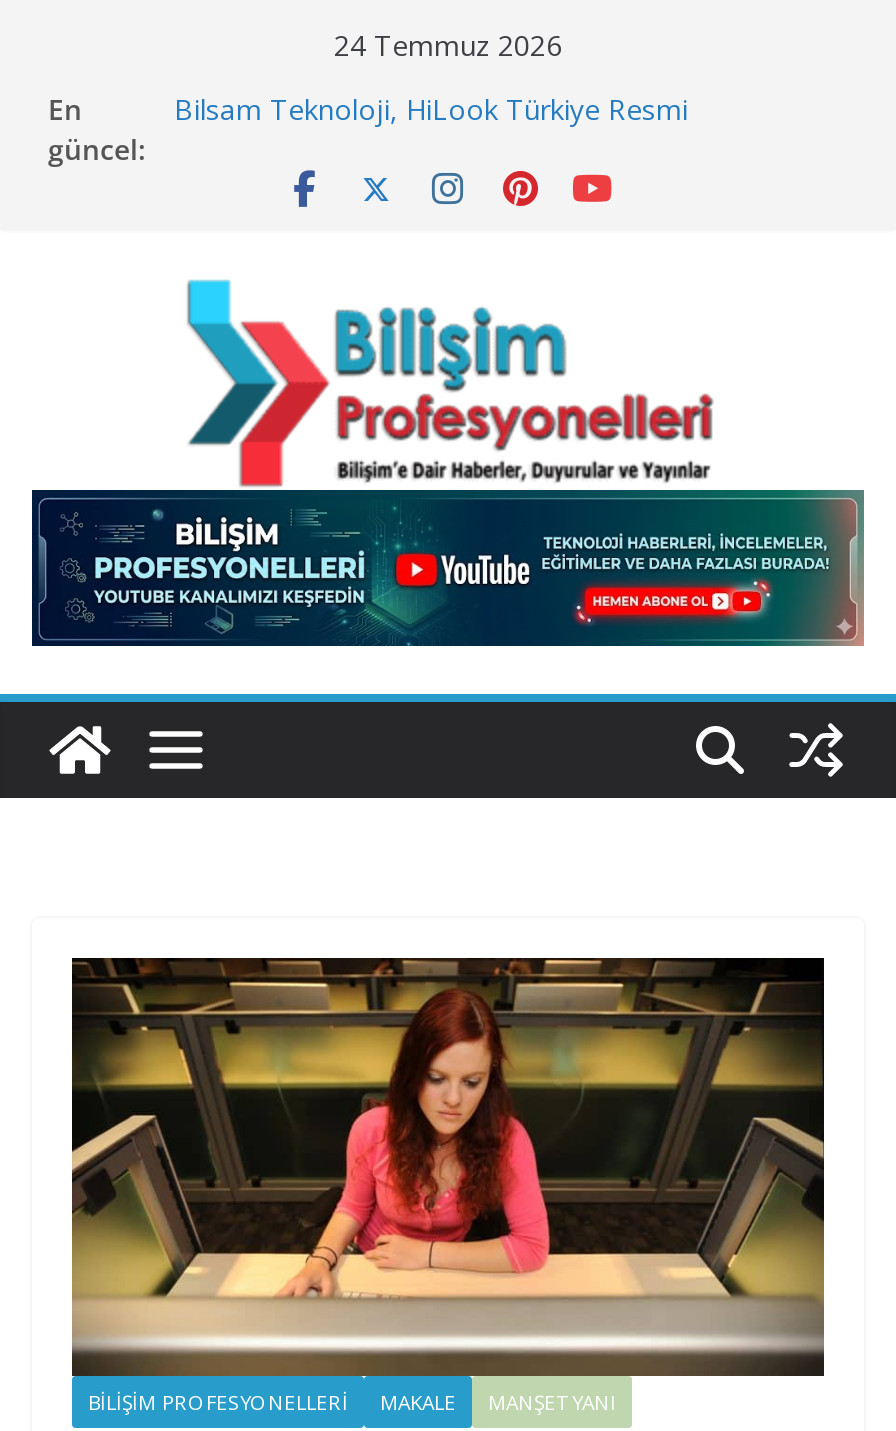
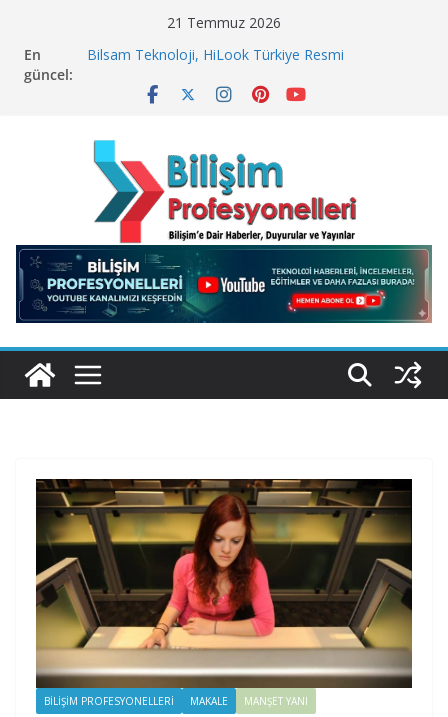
[334,26,562,64] 24 Temmuz 2026 -> [167,13,281,32] 21 Temmuz 2026

